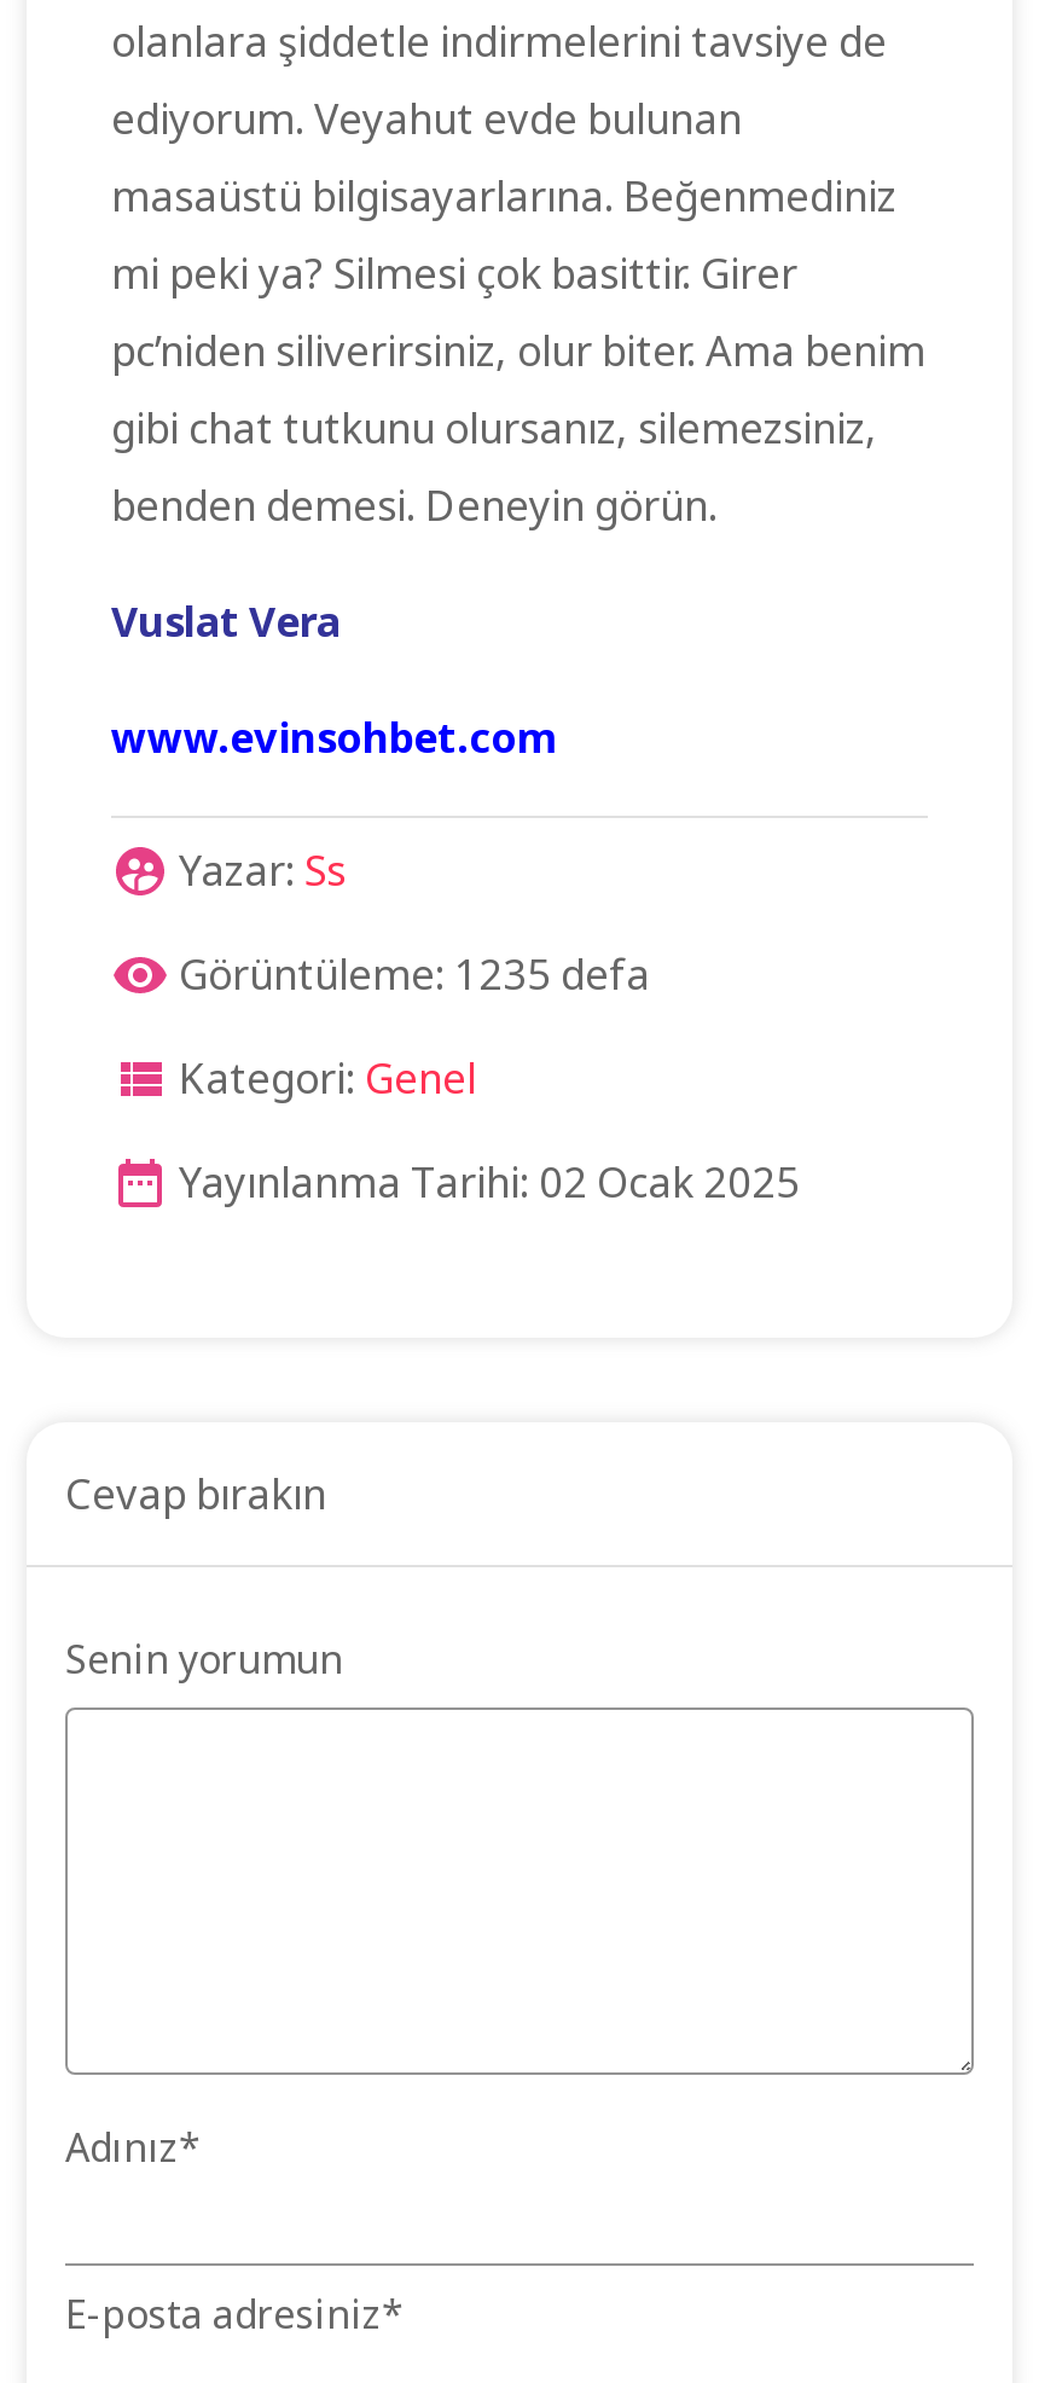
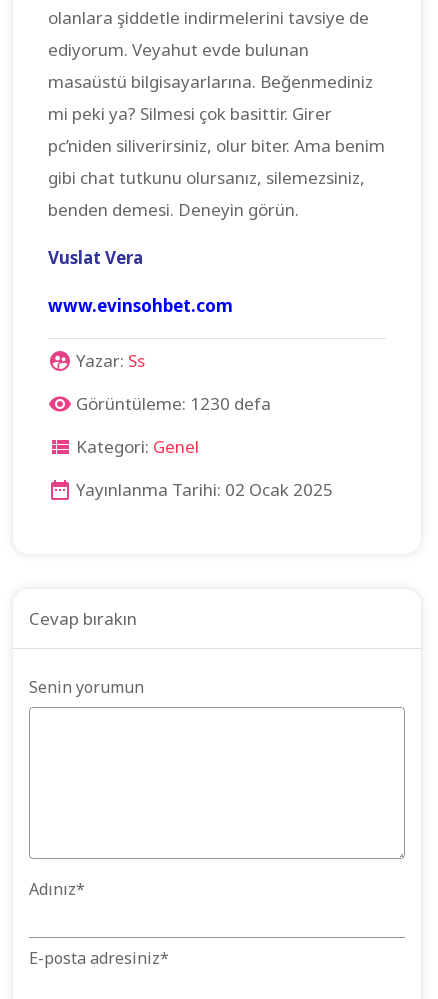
[169,946,650,1002] Görüntüleme: 1235 defa -> [72,392,271,415] Görüntüleme: 1230 defa

